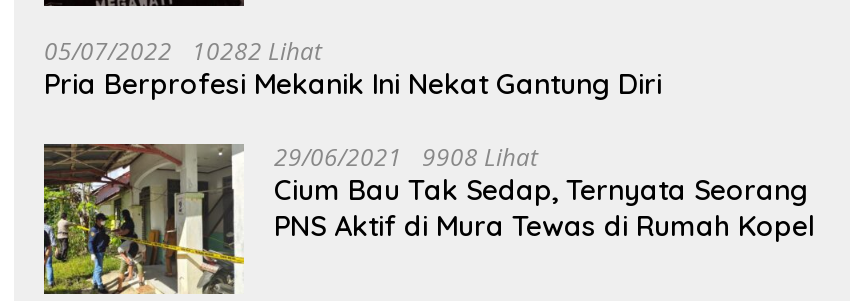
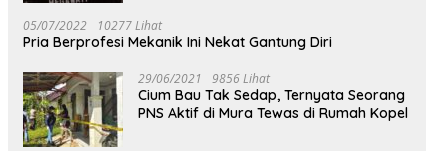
[44,34,322,68] 05/07/2022 10282 Lihat -> [23,17,162,34] 05/07/2022 10277 Lihat
[274,140,538,174] 29/06/2021 9908 Lihat -> [138,70,270,87] 29/06/2021 9856 Lihat

